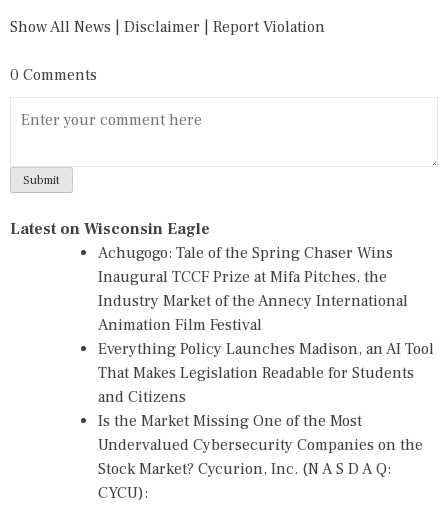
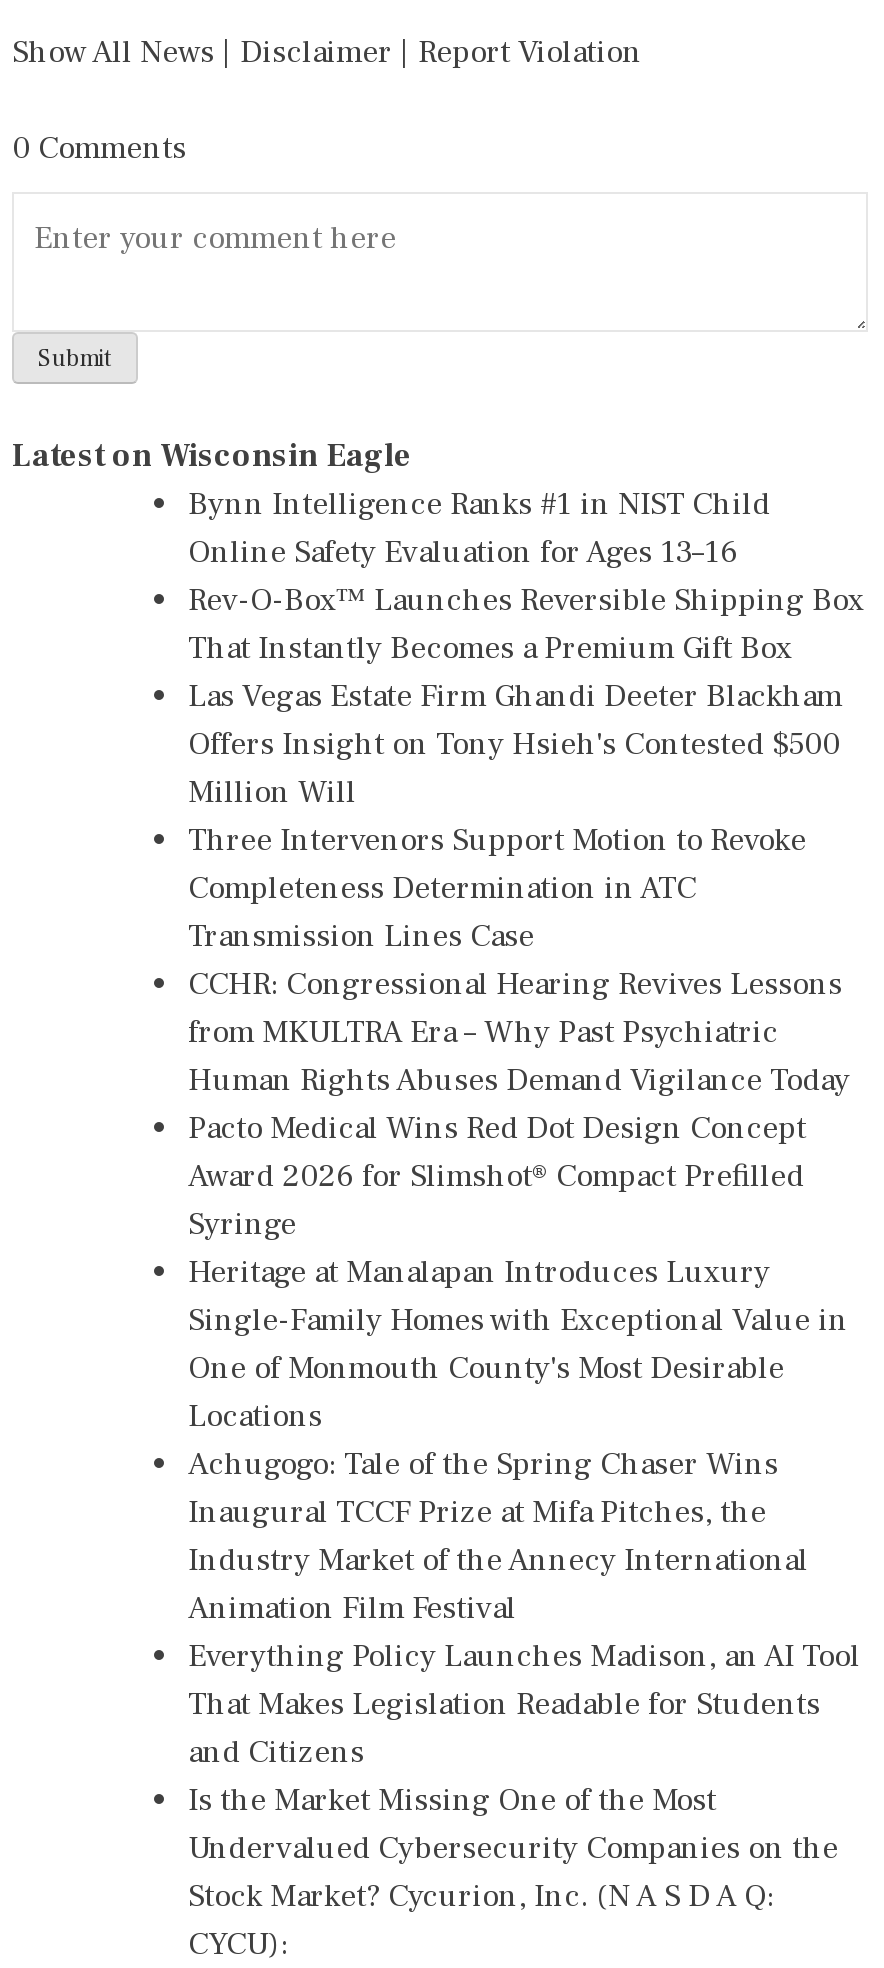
none -> [188,484,864,1436] Bynn Intelligence Ranks #1 in NIST Child | Online Safety Evaluation for Ages 13–16 | Rev-O-Box™ Launches Reversible Shipping Box | That Instantly Becomes a Premium Gift Box | Las Vegas Estate Firm Ghandi Deeter Blackham | Offers Insight on Tony Hsieh's Contested $500 | Million Will | Three Intervenors Support Motion to Revoke | Completeness Determination in ATC | Transmission Lines Case | CCHR: Congressional Hearing Revives Lessons | from MKULTRA Era – Why Past Psychiatric | Human Rights Abuses Demand Vigilance Today | Pacto Medical Wins Red Dot Design Concept | Award 2026 for Slimshot® Compact Prefilled | Syringe | Heritage at Manalapan Introduces Luxury | Single-Family Homes with Exceptional Value in | One of Monmouth County's Most Desirable | Locations

